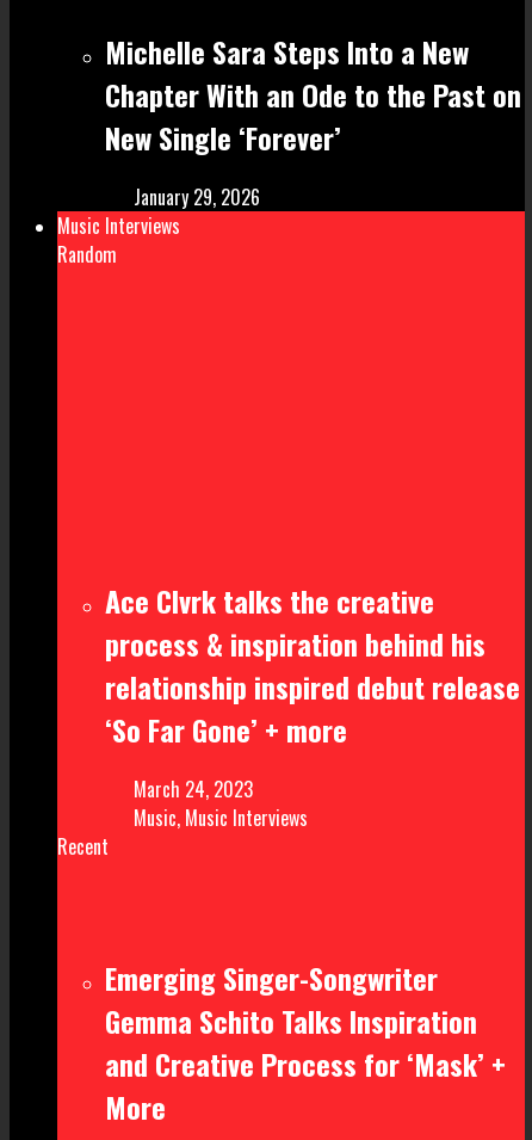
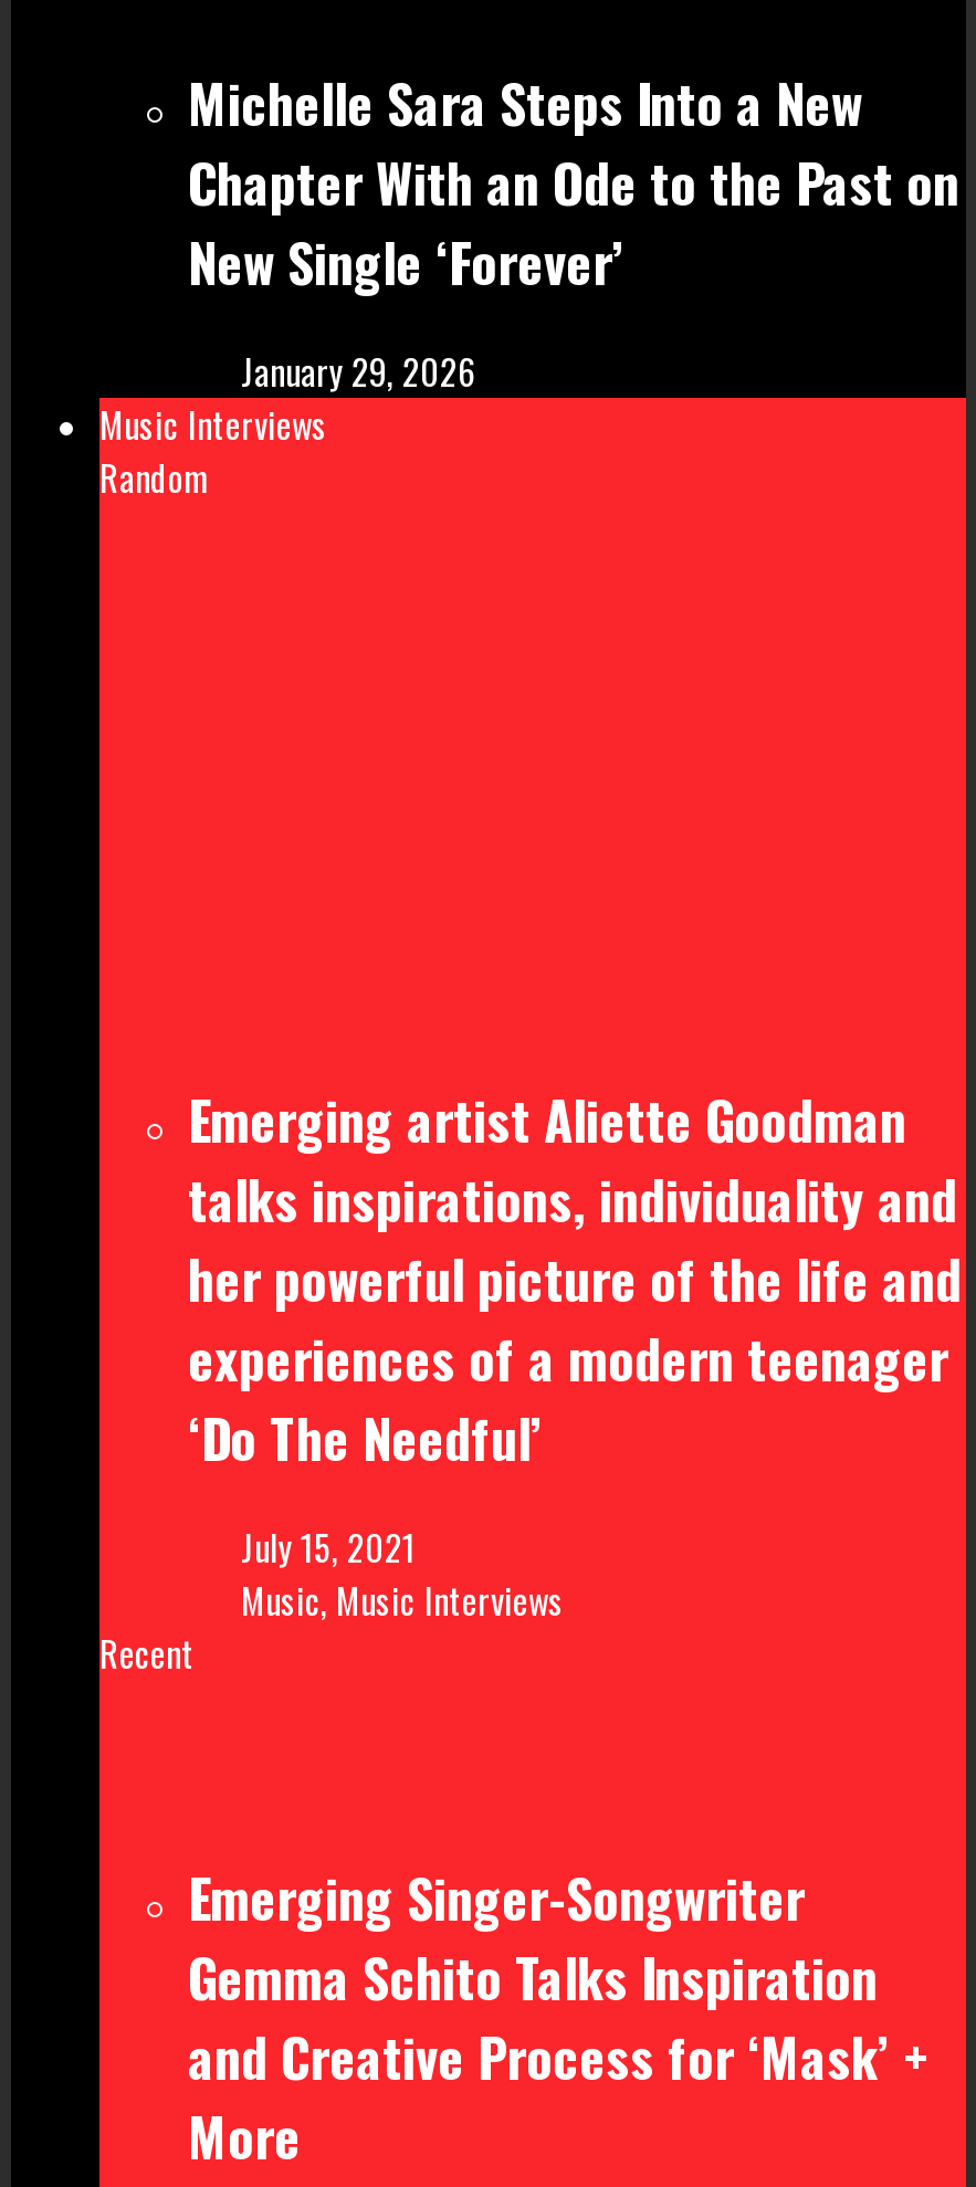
[105,579,520,751] Ace Clvrk talks the creative | process & inspiration behind his | relationship inspired debut release | ‘So Far Gone’ + more -> [188,1079,962,1477] Emerging artist Aliette Goodman | talks inspirations, individuality and | her powerful picture of the life and | experiences of a modern teenager | ‘Do The Needful’
[134,775,253,804] March 24, 2023 -> [241,1521,416,1574] July 15, 2021

